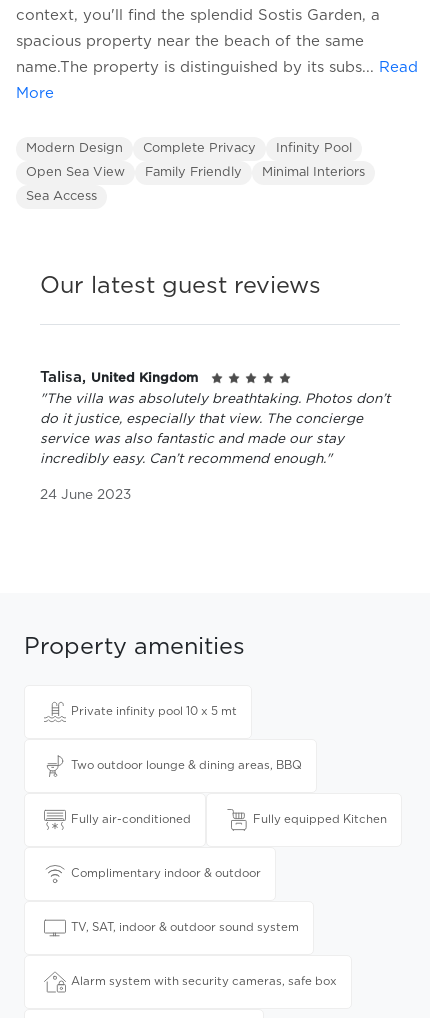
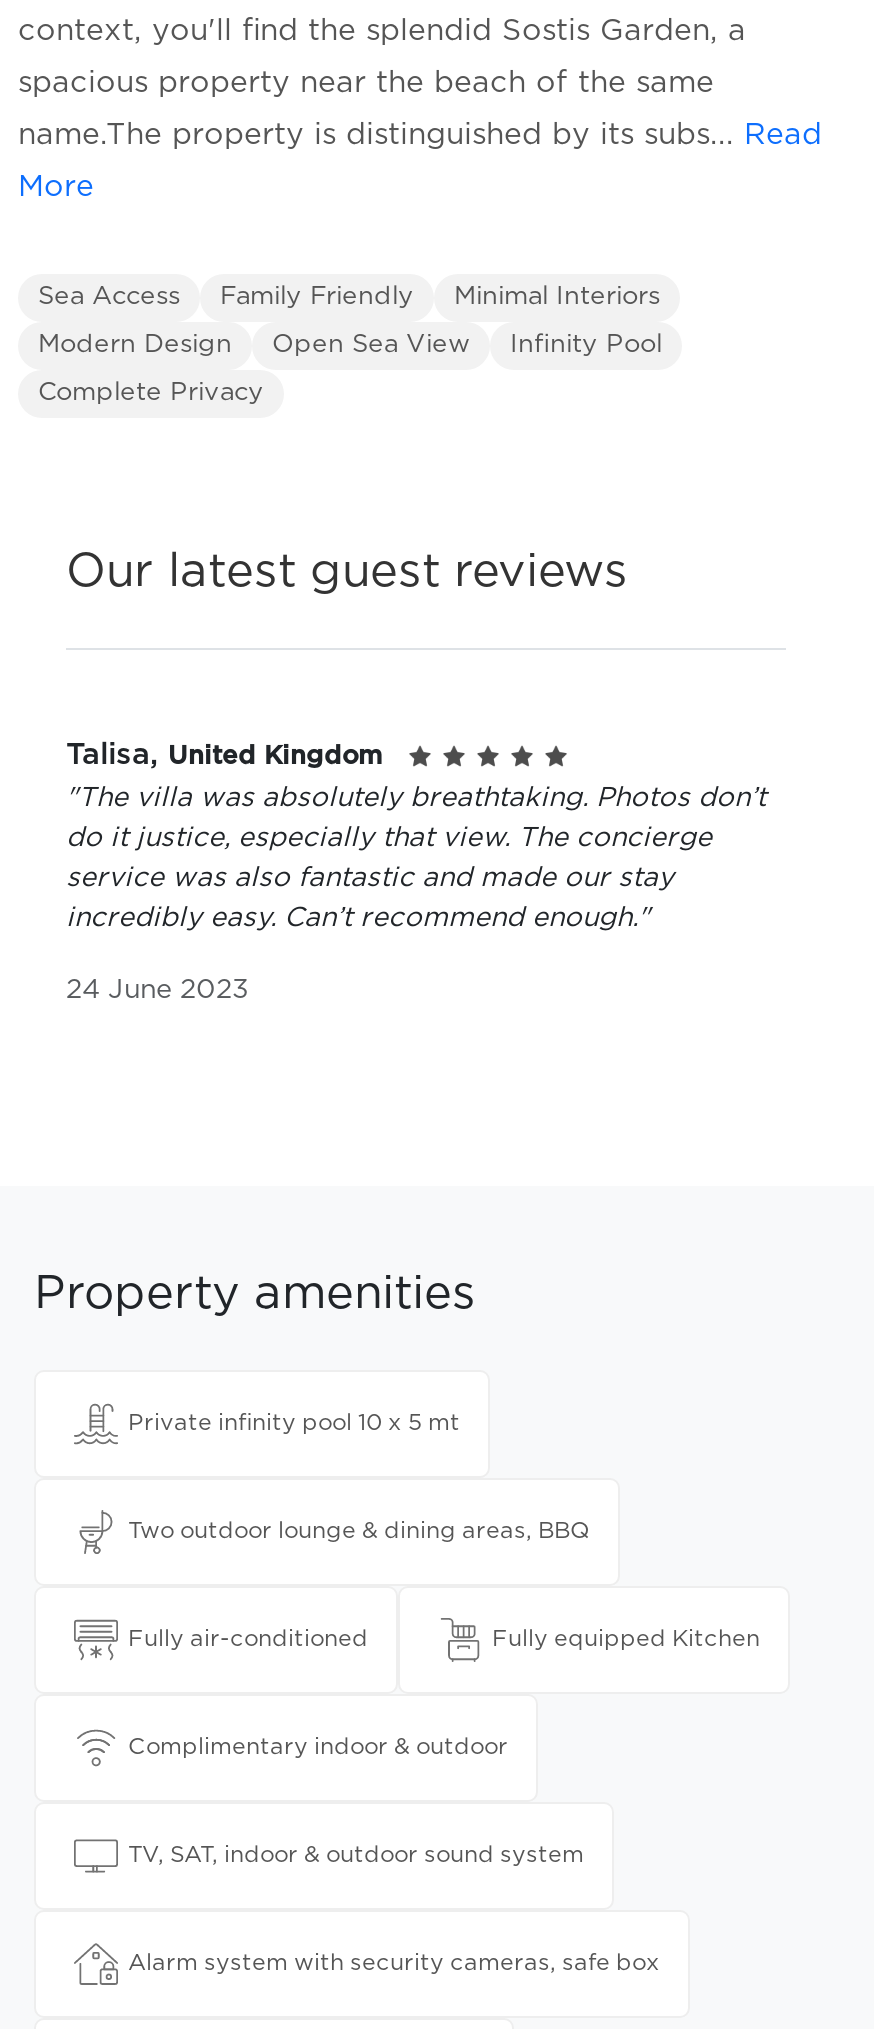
moved [26,142,352,179] -> [38,333,662,407]: Modern Design | Complete Privacy | Infinity Pool | Open Sea View
moved [145,166,365,179] -> [220,285,660,311]: Family Friendly | Minimal Interiors
moved [26,190,97,203] -> [38,285,180,311]: Sea Access

